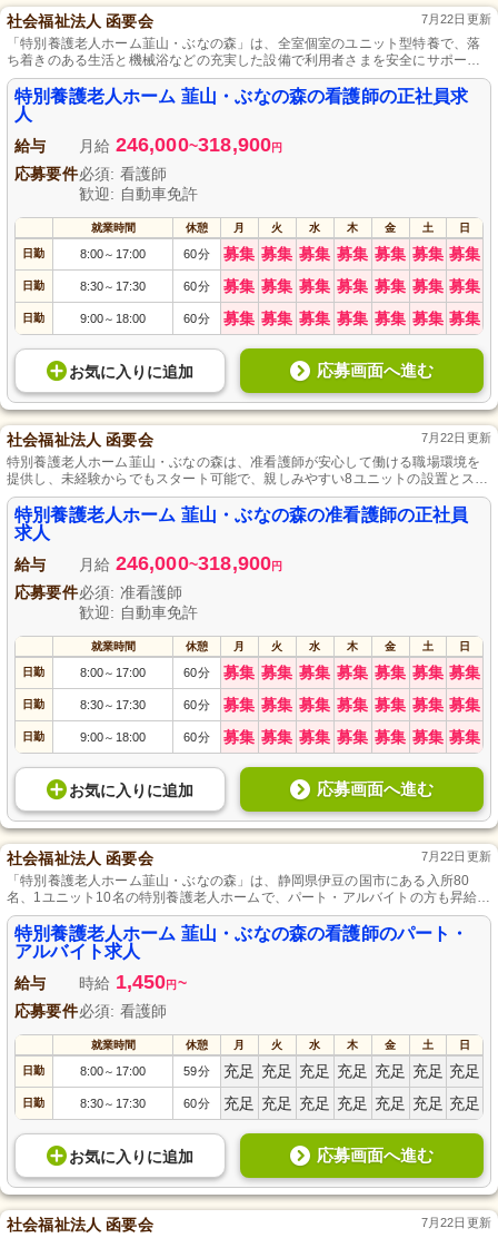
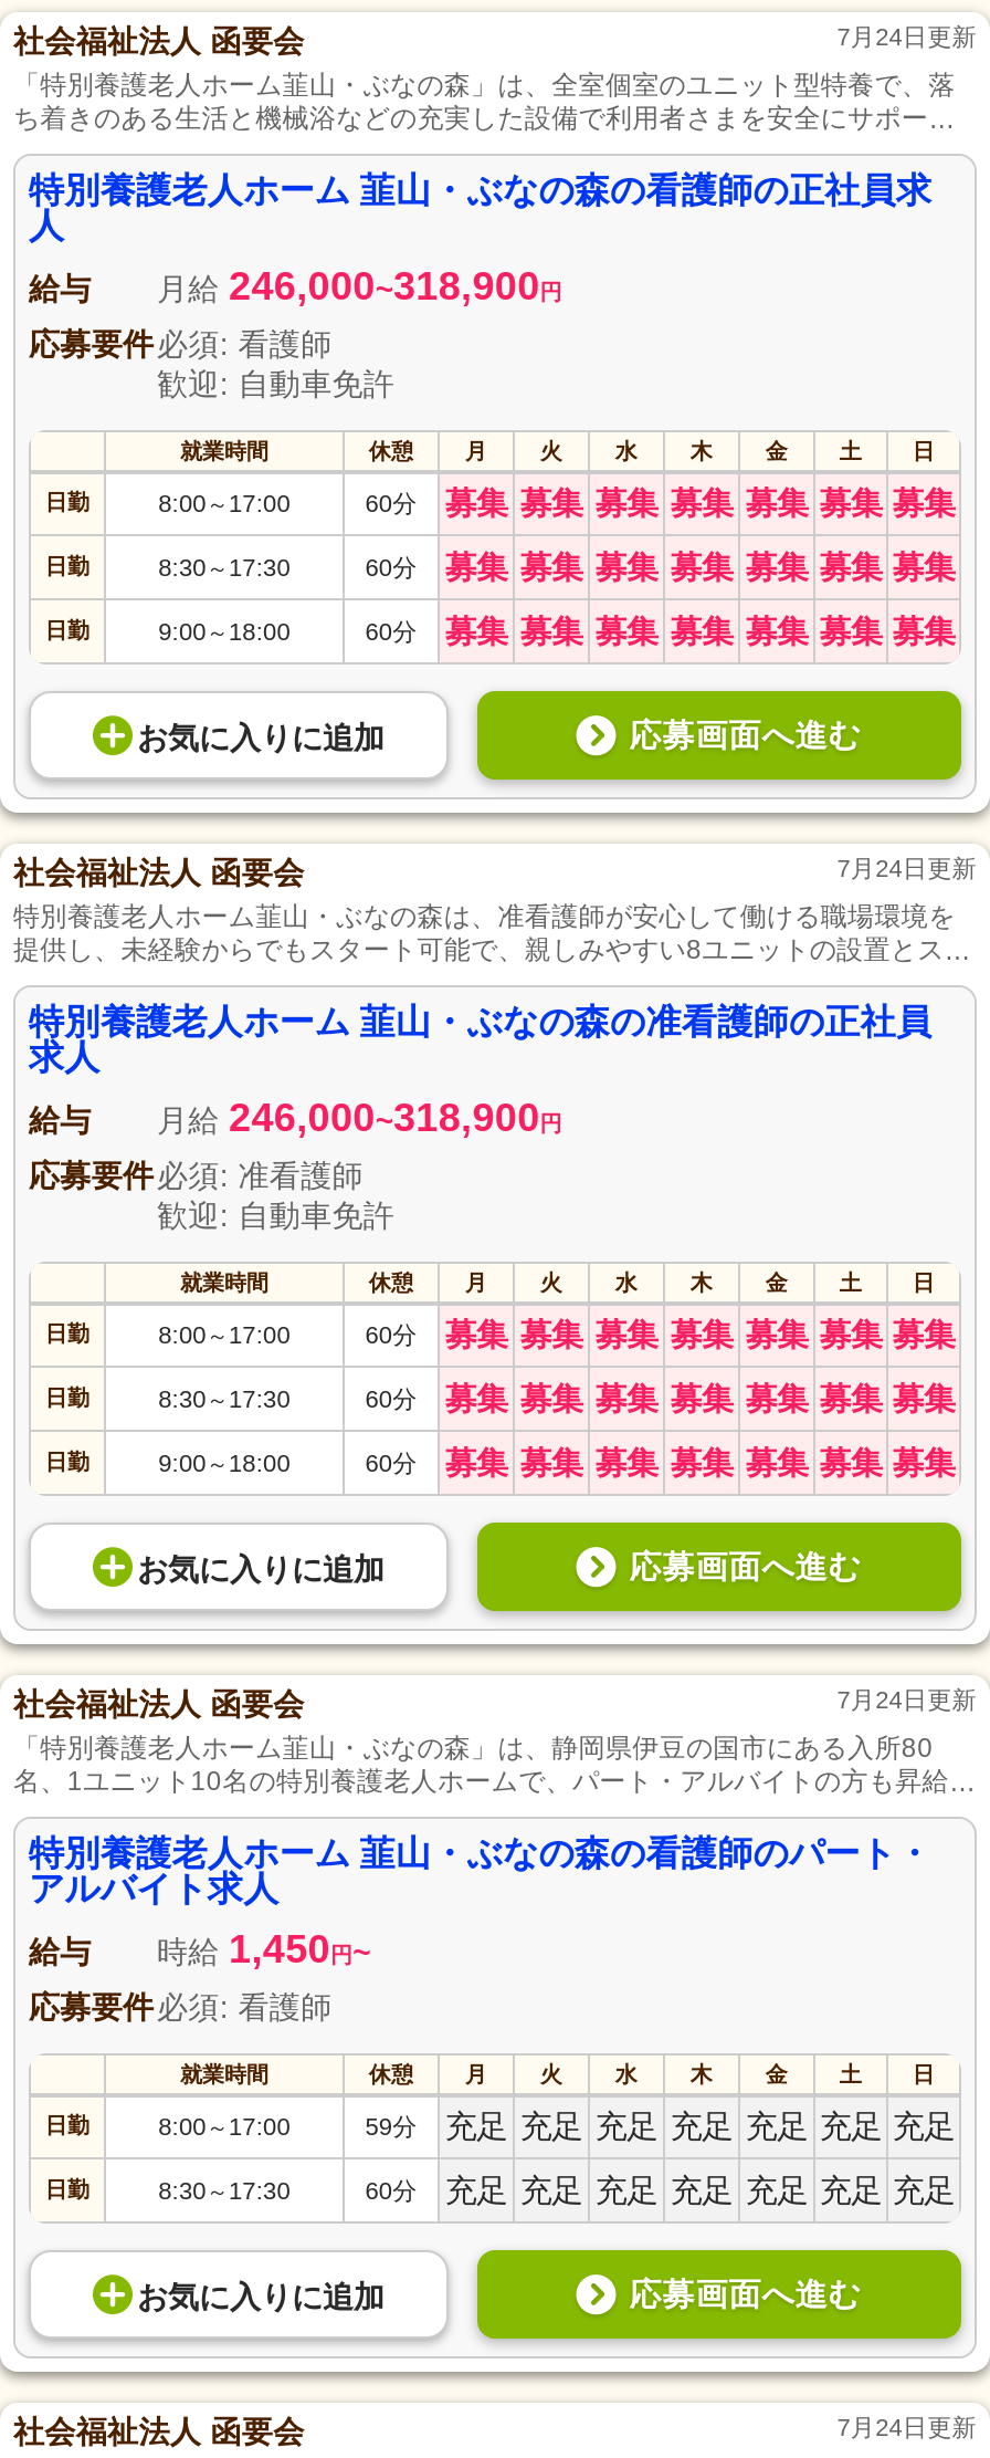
[421,13,491,26] 7月22日更新 -> [837,24,977,50] 7月24日更新
[421,431,491,445] 7月22日更新 -> [837,855,977,882] 7月24日更新
[421,850,491,863] 7月22日更新 -> [837,1687,977,1713] 7月24日更新
[421,1216,491,1229] 7月22日更新 -> [837,2414,977,2441] 7月24日更新

